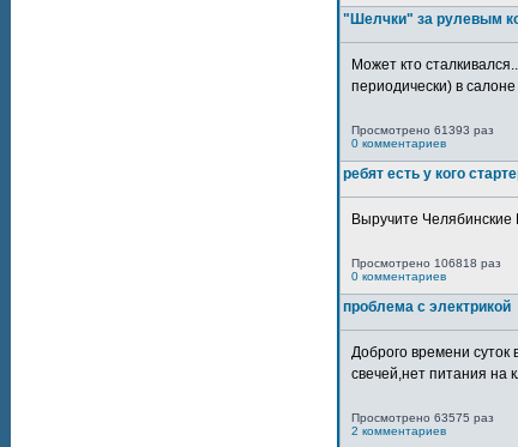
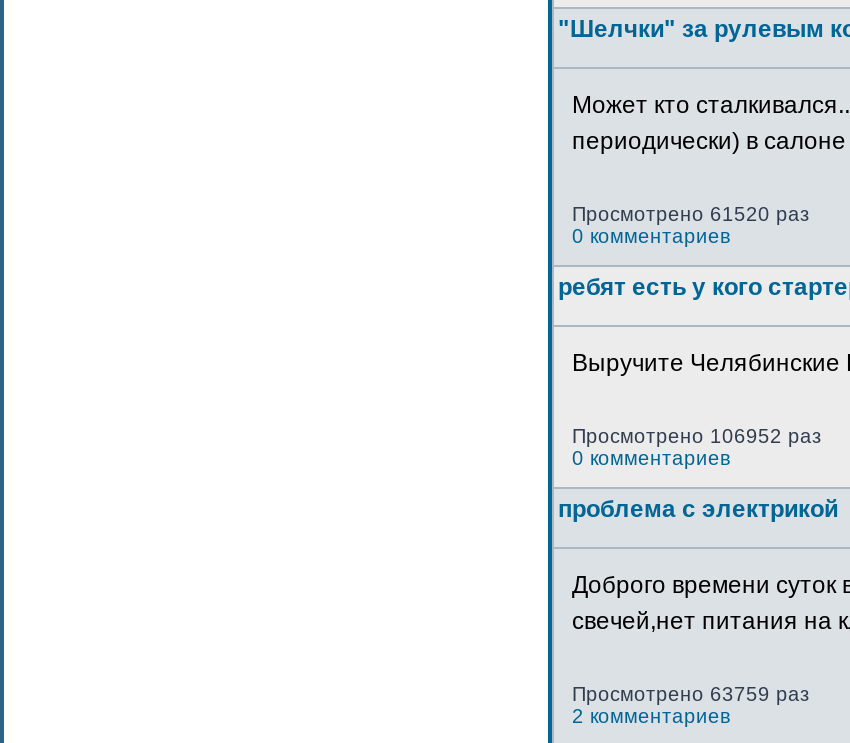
[351,123,494,137] Просмотрено 61393 раз -> [572,203,810,225] Просмотрено 61520 раз
[351,256,501,270] Просмотрено 106818 раз -> [572,425,822,447] Просмотрено 106952 раз
[351,411,494,424] Просмотрено 63575 раз -> [572,683,810,705] Просмотрено 63759 раз

